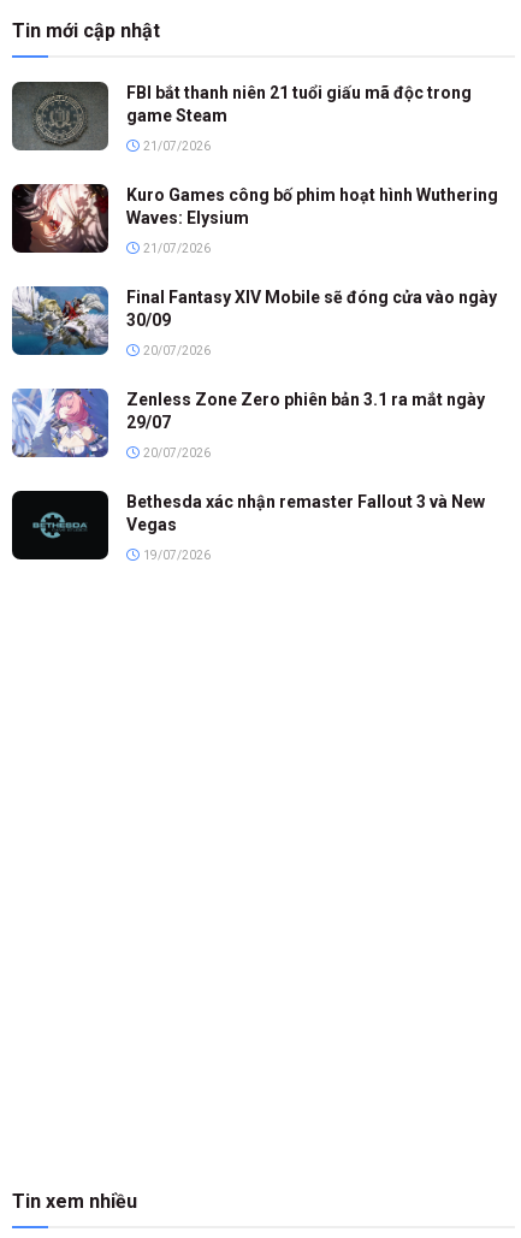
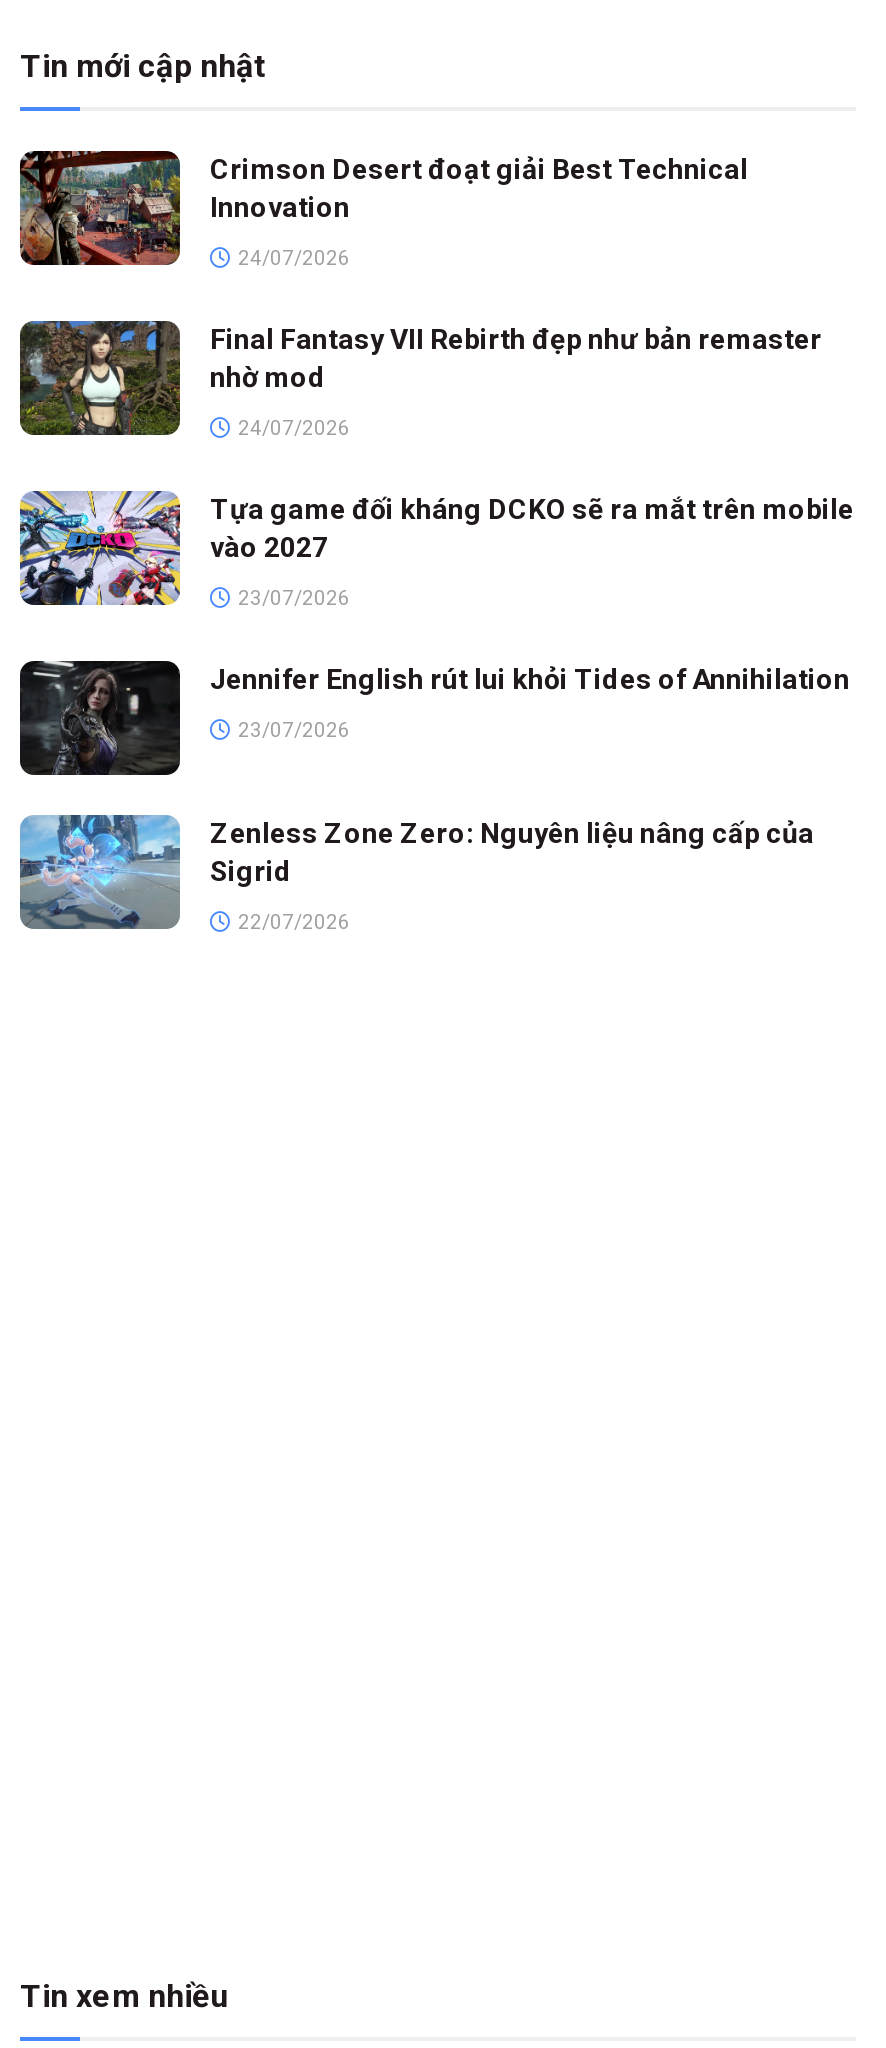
[13,82,472,152] [image] | FBI bắt thanh niên 21 tuổi giấu mã độc trong | game Steam -> [20,149,748,267] [image] | Crimson Desert đoạt giải Best Technical | Innovation
[141,139,211,153] 21/07/2026 -> [234,247,350,269] 24/07/2026
[13,183,498,253] [image] | Kuro Games công bố phim hoạt hình Wuthering | Waves: Elysium -> [20,319,822,435] [image] | Final Fantasy VII Rebirth đẹp như bản remaster | nhờ mod
[141,242,211,255] 21/07/2026 -> [234,417,350,439] 24/07/2026
[12,285,497,356] [image] | Final Fantasy XIV Mobile sẽ đóng cửa vào ngày | 30/09 -> [18,489,854,607] [image] | Tựa game đối kháng DCKO sẽ ra mắt trên mobile | vào 2027
[141,344,211,357] 20/07/2026 -> [234,587,350,609] 23/07/2026
[12,387,485,458] [image] | Zenless Zone Zero phiên bản 3.1 ra mắt ngày | 29/07 -> [18,659,850,777] [image] | Jennifer English rút lui khỏi Tides of Annihilation
[141,446,211,459] 20/07/2026 -> [234,719,350,741] 23/07/2026
[11,490,485,561] [image] | Bethesda xác nhận remaster Fallout 3 và New | Vegas -> [18,813,814,931] [image] | Zenless Zone Zero: Nguyên liệu nâng cấp của | Sigrid
[141,548,211,562] 19/07/2026 -> [234,911,350,933] 22/07/2026

